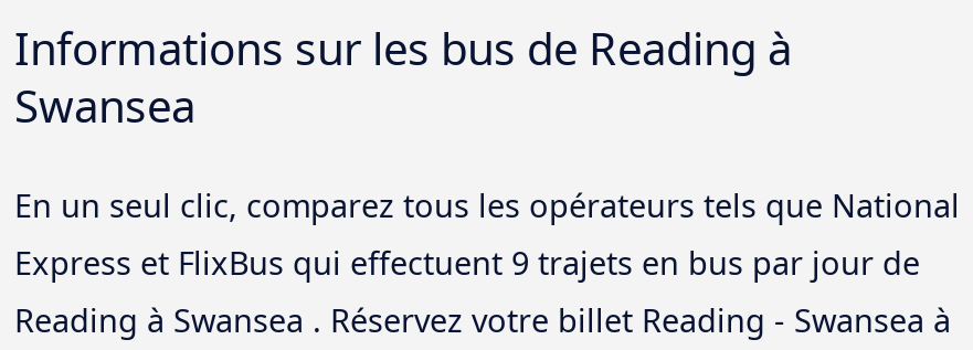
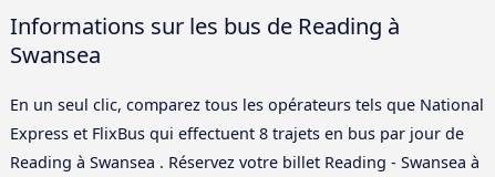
[14,242,920,284] Express et FlixBus qui effectuent 9 trajets en bus par jour de -> [10,123,464,144] Express et FlixBus qui effectuent 8 trajets en bus par jour de

